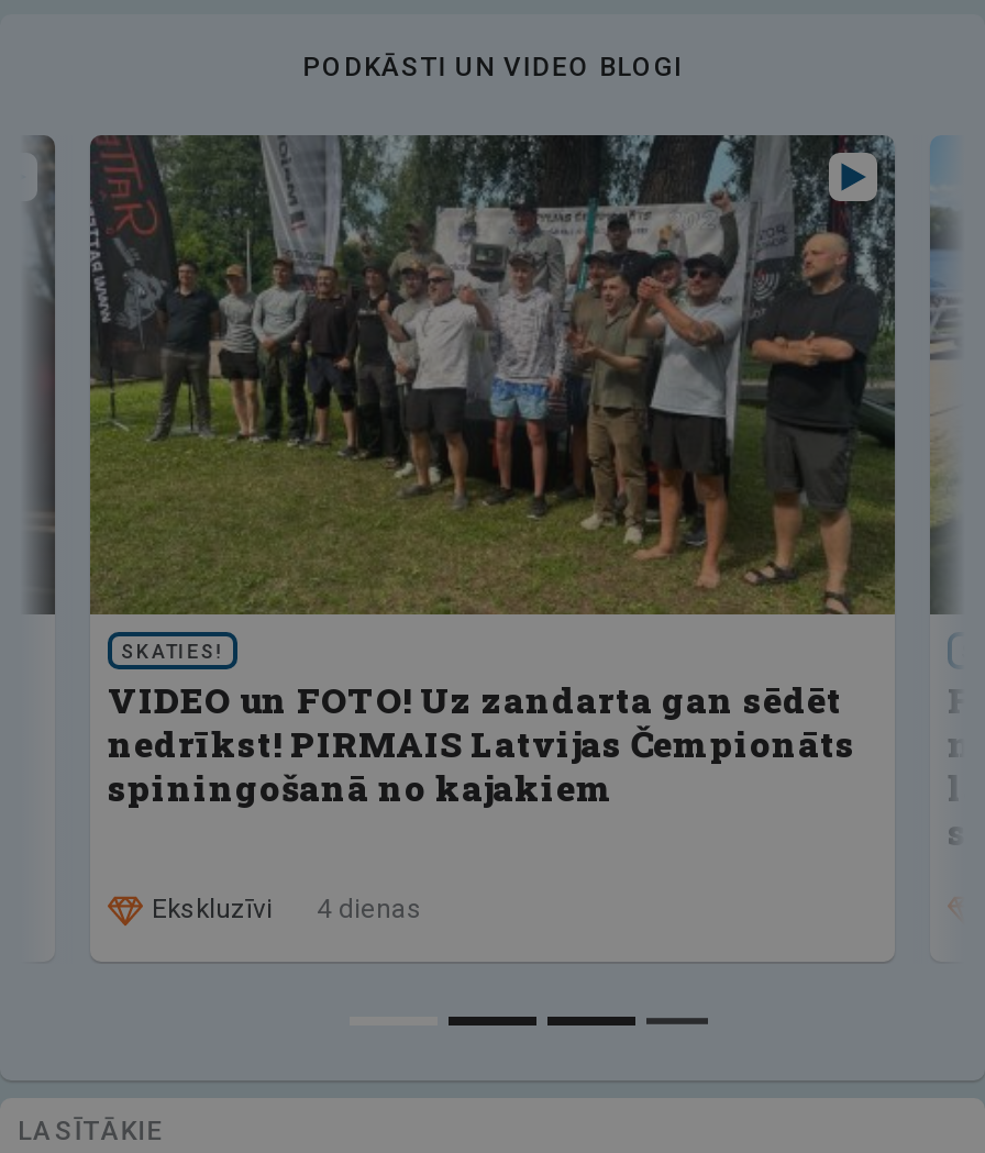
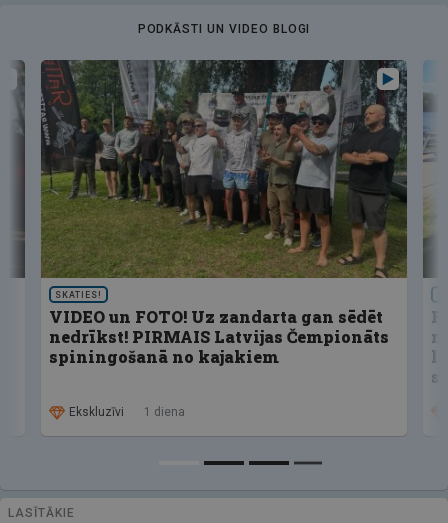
[152,894,422,925] Ekskluzīvi 4 dienas -> [69,405,185,419] Ekskluzīvi 1 diena

